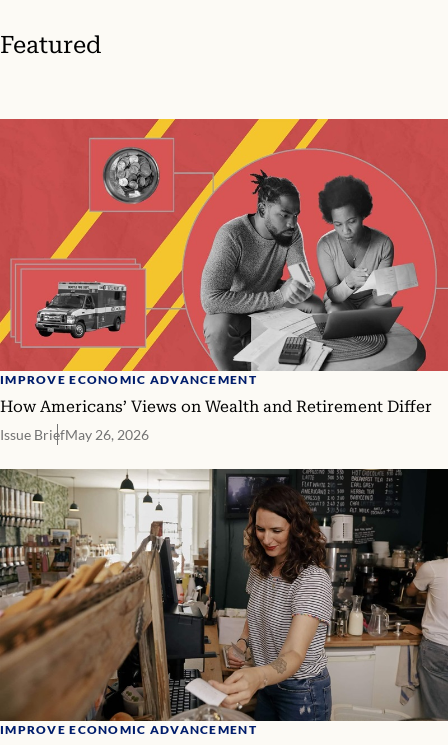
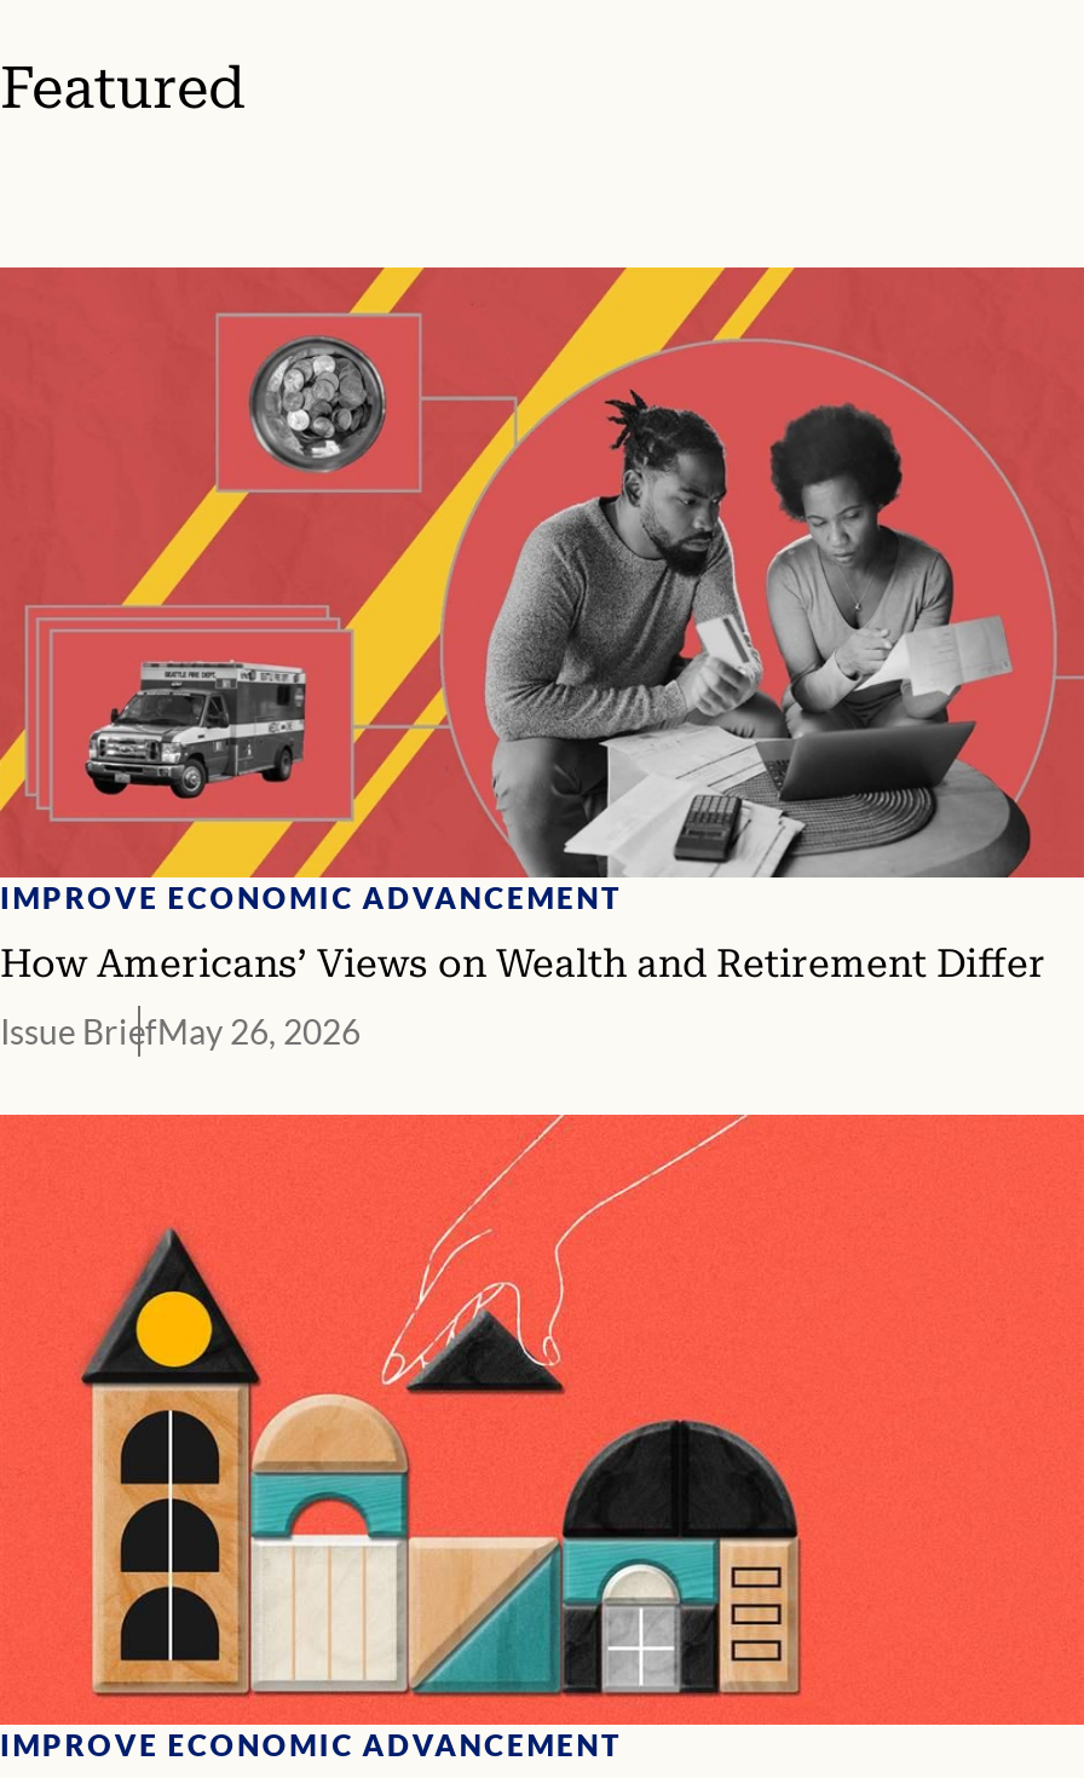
[3,468,445,722] [image] -> [7,1112,1077,1725] [image]

